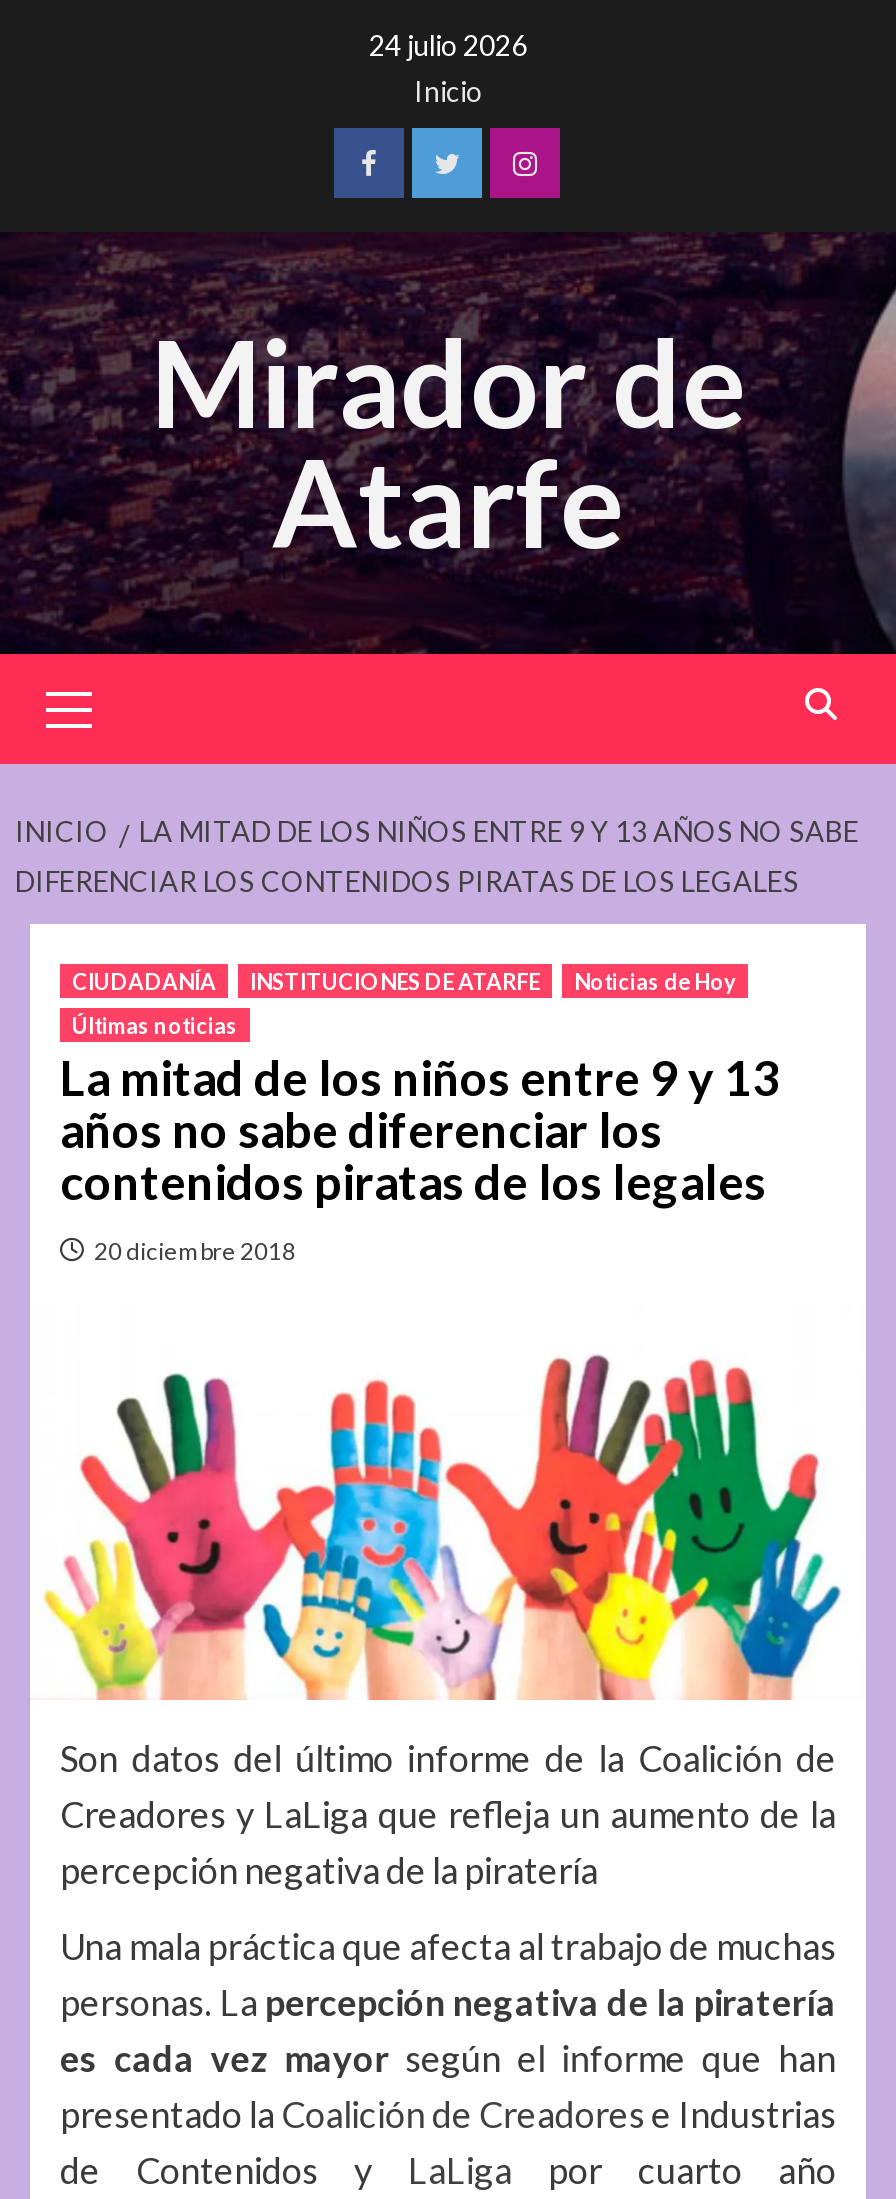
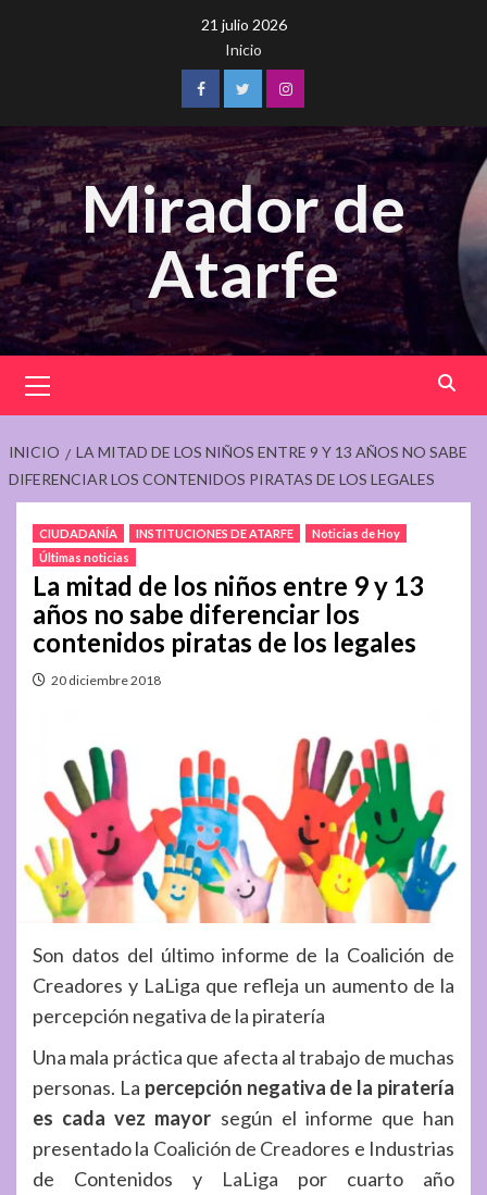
[369,28,527,62] 24 julio 2026 -> [201,15,286,34] 21 julio 2026

